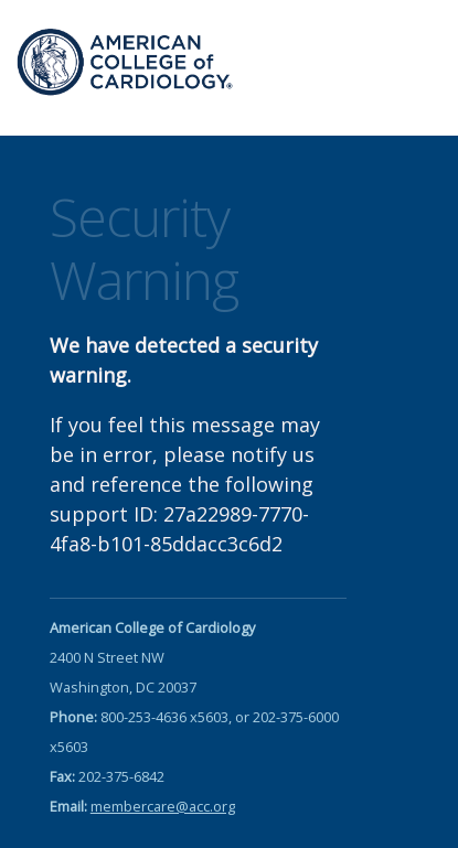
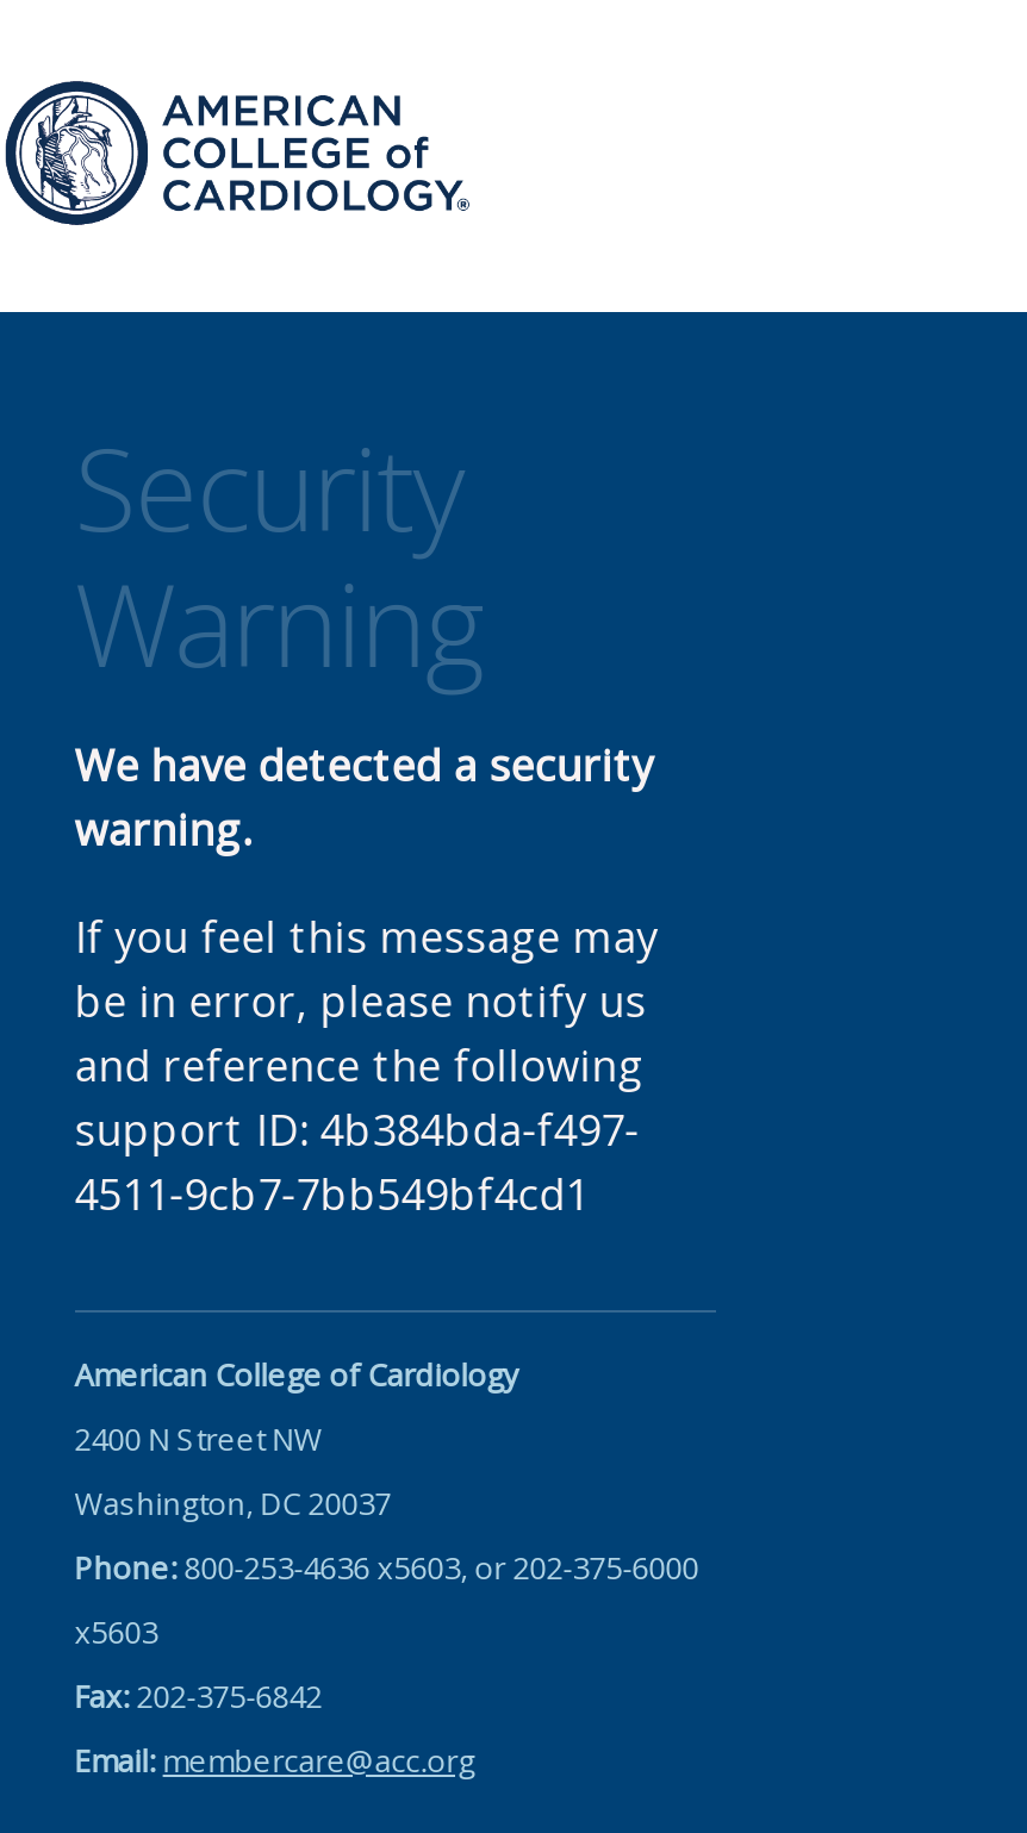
[49,501,309,557] support ID: 27a22989-7770- | 4fa8-b101-85ddacc3c6d2 -> [75,1101,639,1222] support ID: 4b384bda-f497- | 4511-9cb7-7bb549bf4cd1

